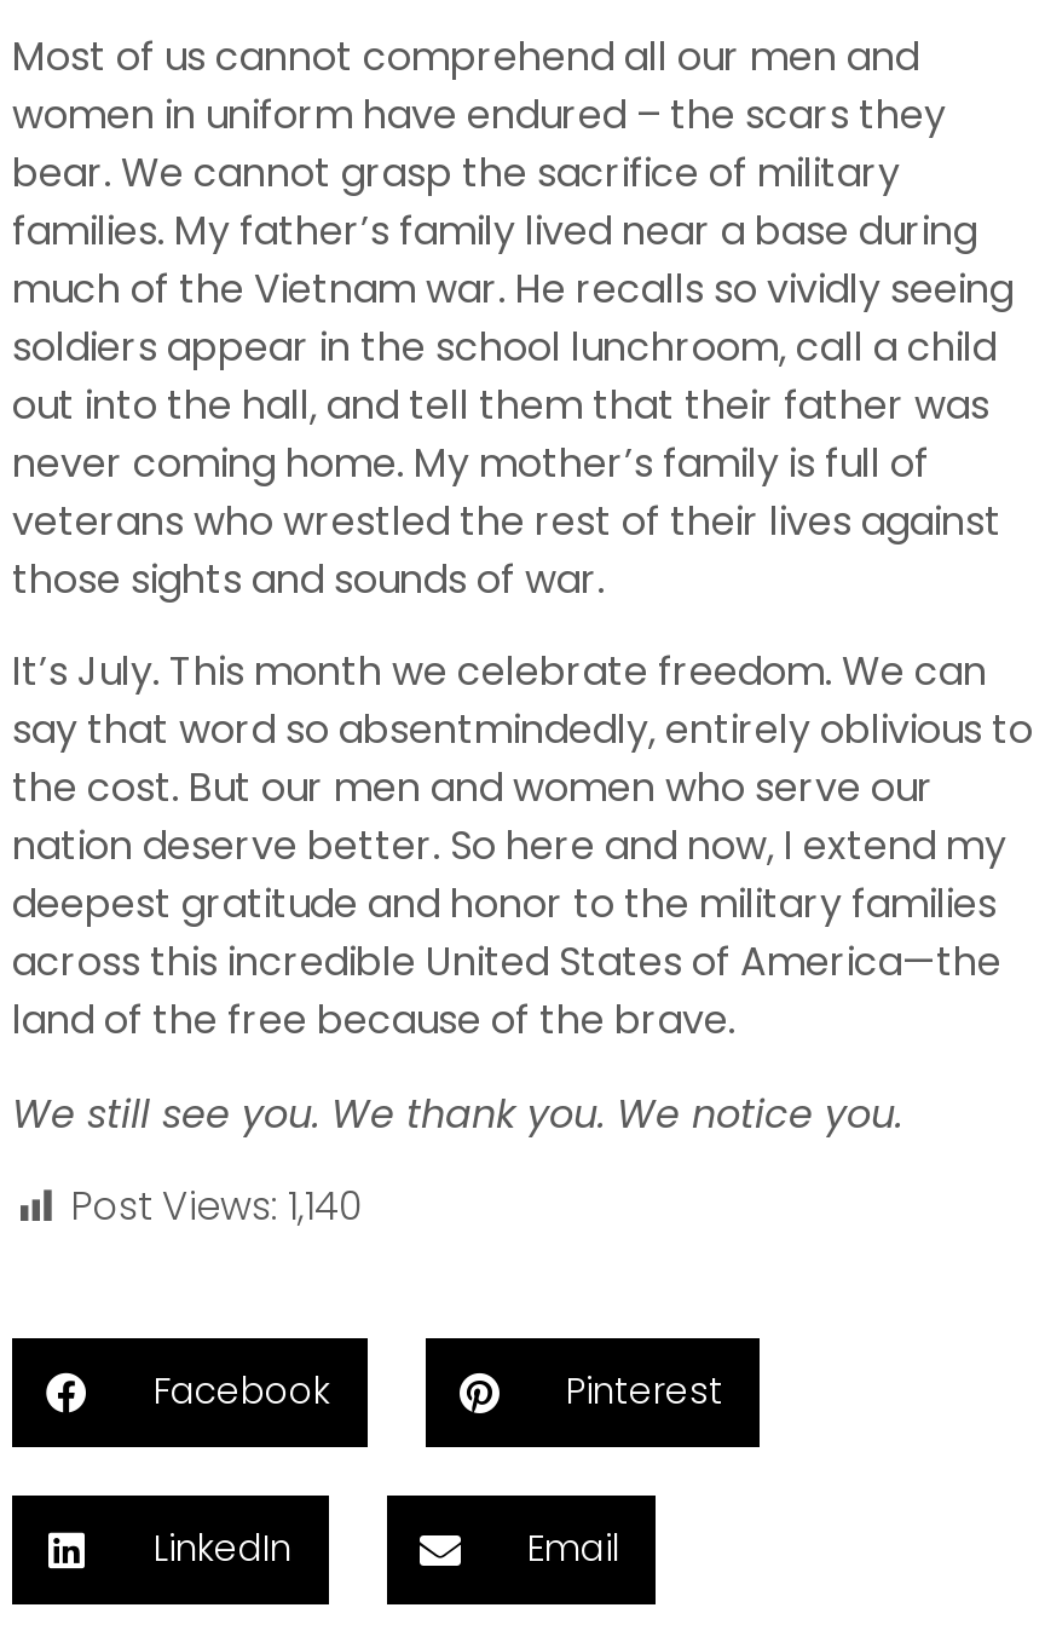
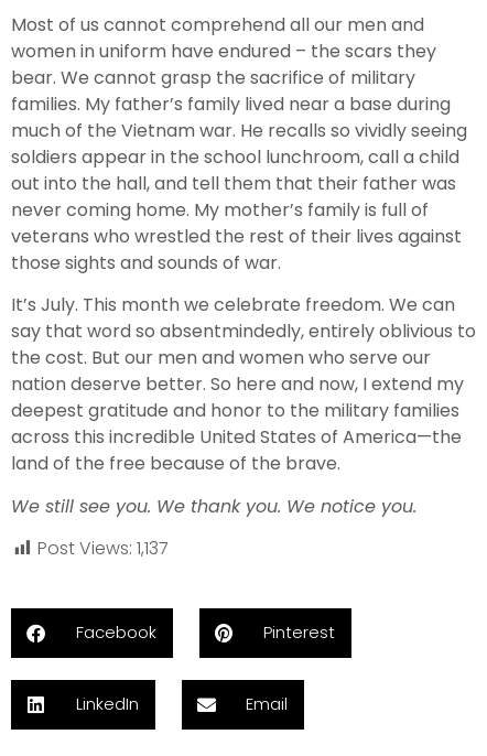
[70,1179,363,1234] Post Views: 1,140 -> [37,536,169,561] Post Views: 1,137

